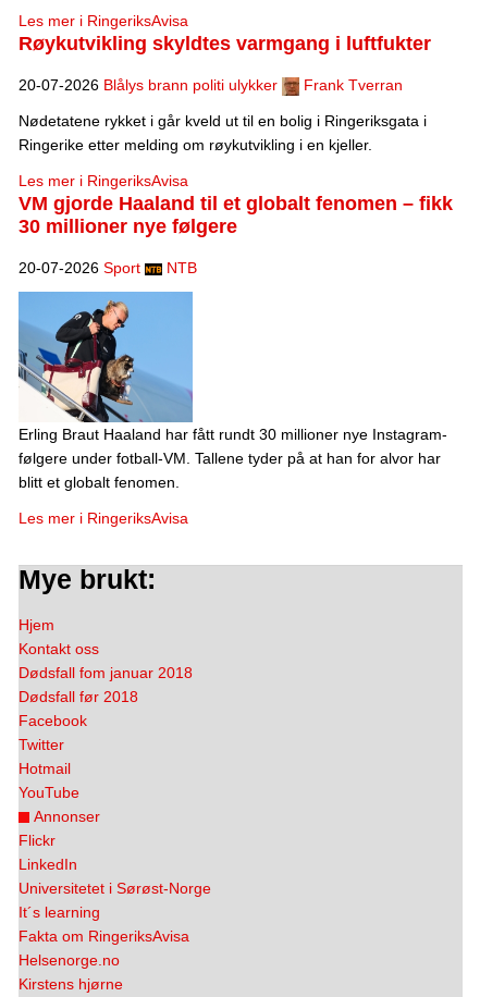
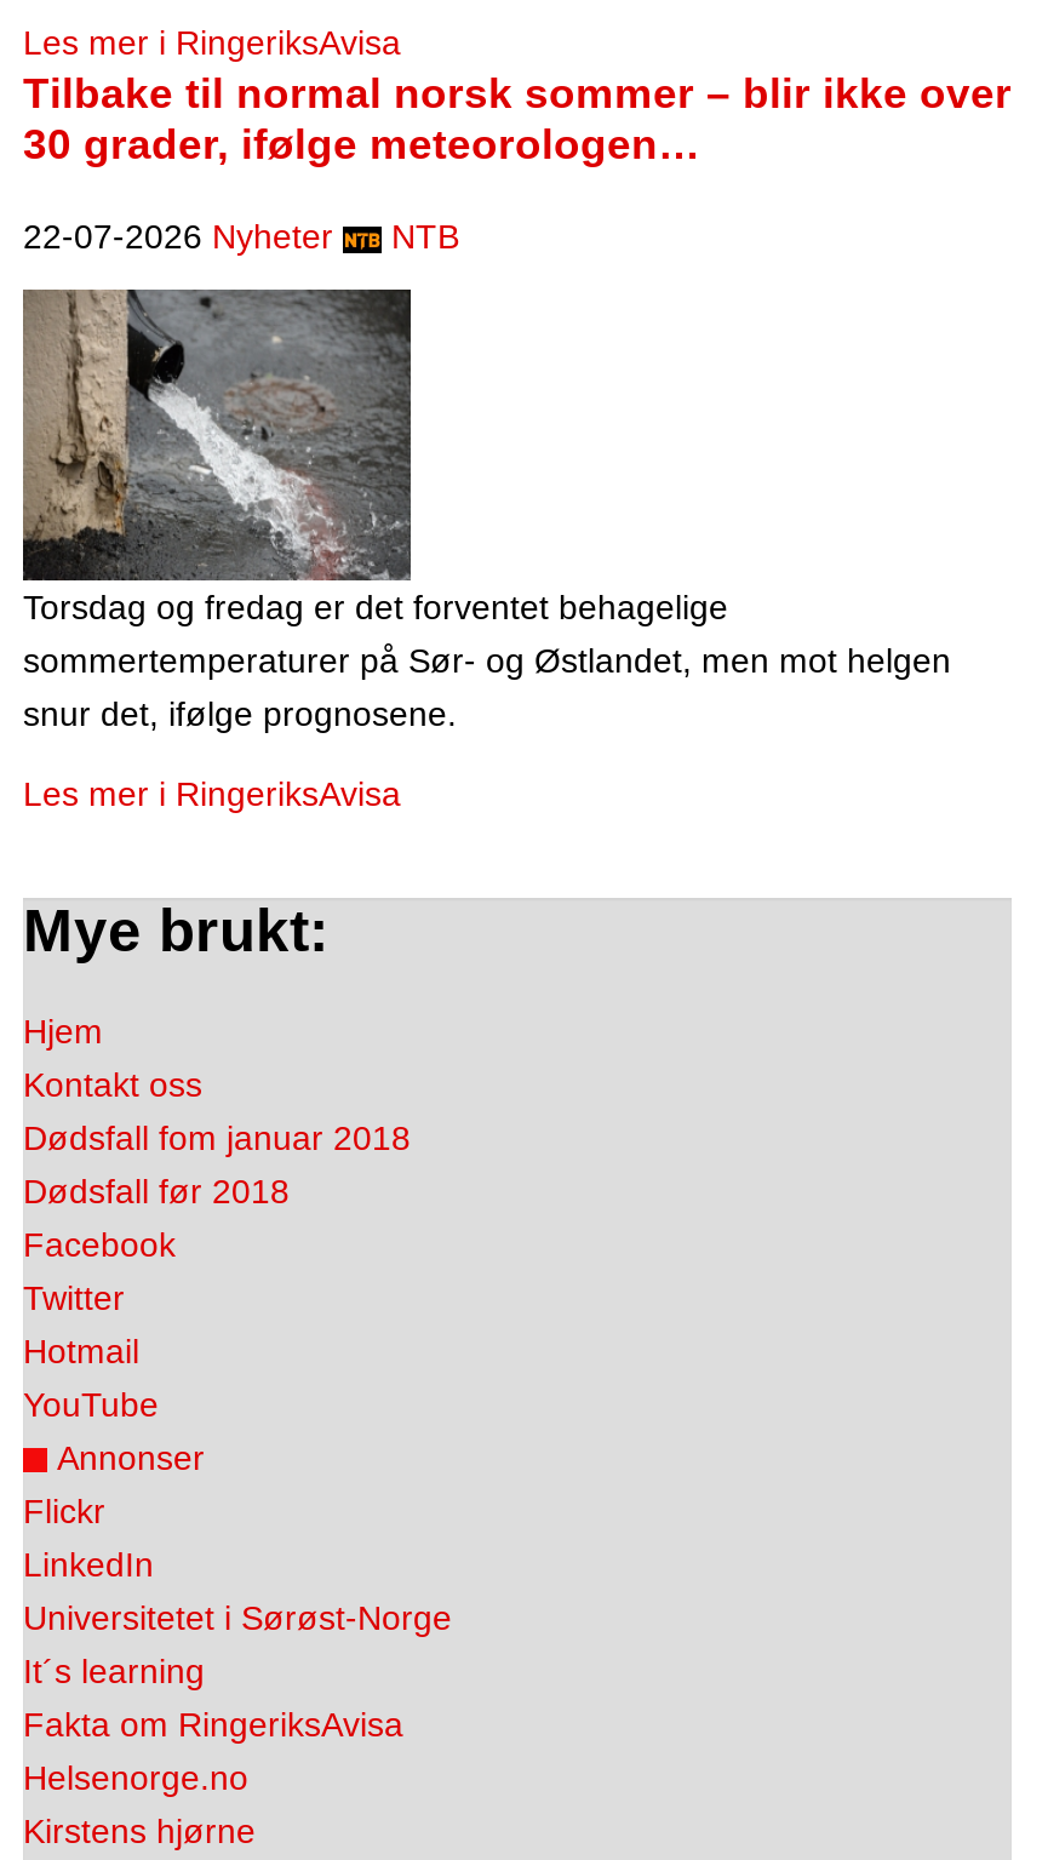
[19,33,453,276] Røykutvikling skyldtes varmgang i luftfukter | 20-07-2026 Blålys brann politi ulykker | Frank Tverran | Nødetatene rykket i går kveld ut til en bolig i Ringeriksgata i | Ringerike etter melding om røykutvikling i en kjeller. | Les mer i RingeriksAvisa | VM gjorde Haaland til et globalt fenomen – fikk | 30 millioner nye følgere | 20-07-2026 Sport -> [23,69,1012,256] Tilbake til normal norsk sommer – blir ikke over | 30 grader, ifølge meteorologen… | 22-07-2026 Nyheter
[17,291,447,491] [image] | Erling Braut Haaland har fått rundt 30 millioner nye Instagram- | følgere under fotball-VM. Tallene tyder på at han for alvor har | blitt et globalt fenomen. -> [21,287,951,733] [image] | Torsdag og fredag er det forventet behagelige | sommertemperaturer på Sør- og Østlandet, men mot helgen | snur det, ifølge prognosene.

